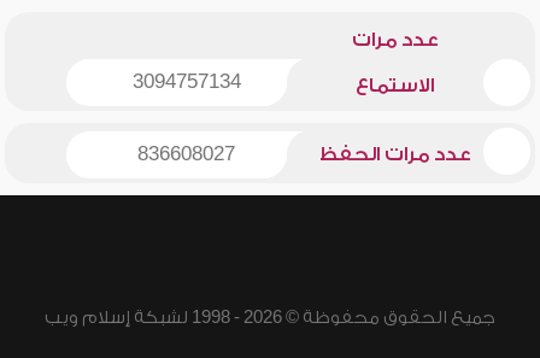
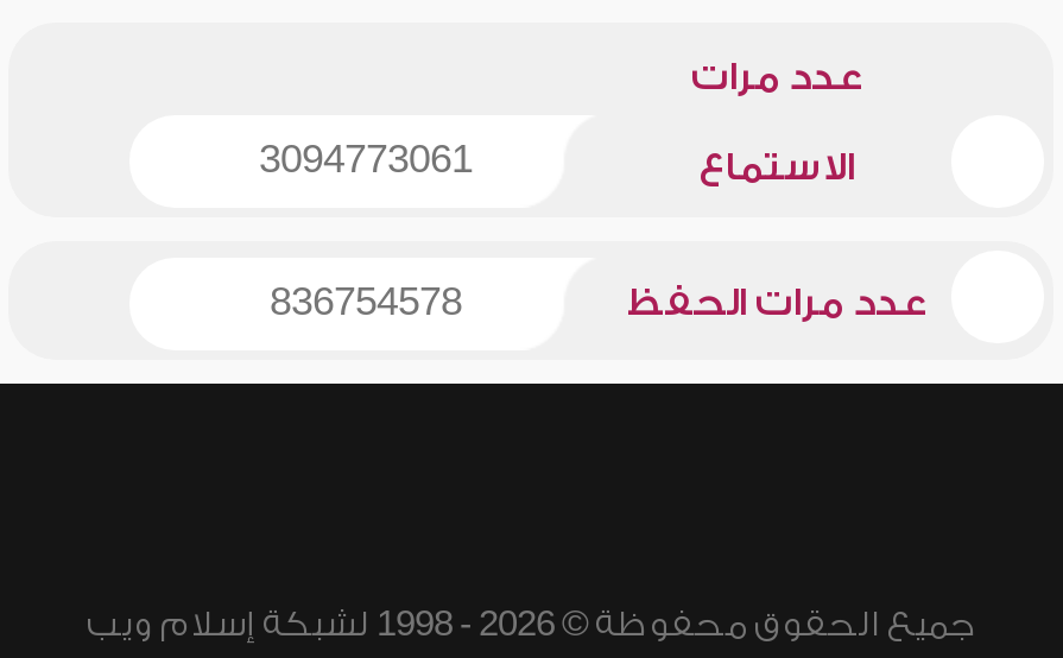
[132,72,240,93] 3094757134 -> [259,140,473,183] 3094773061
[137,143,235,165] 836608027 -> [270,281,462,324] 836754578

